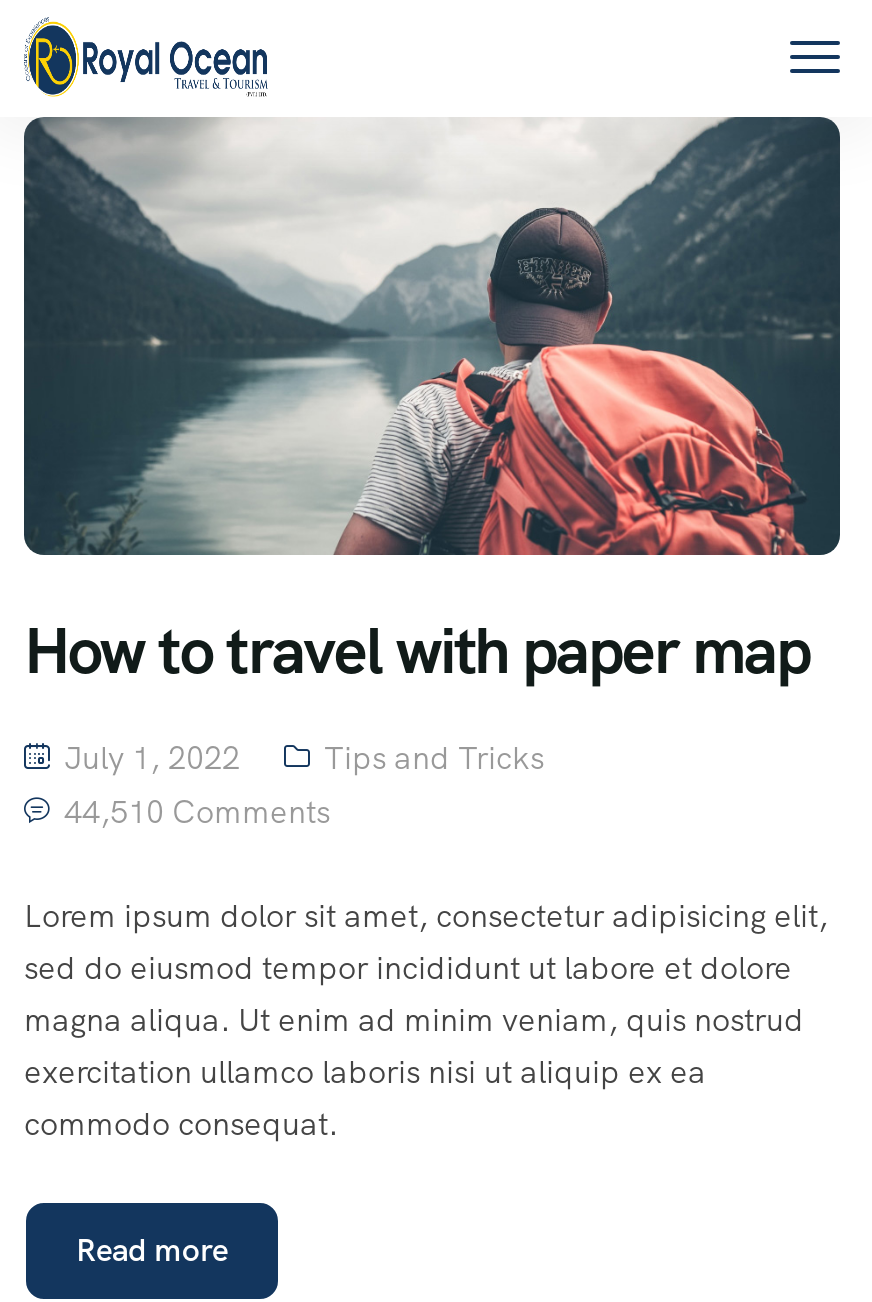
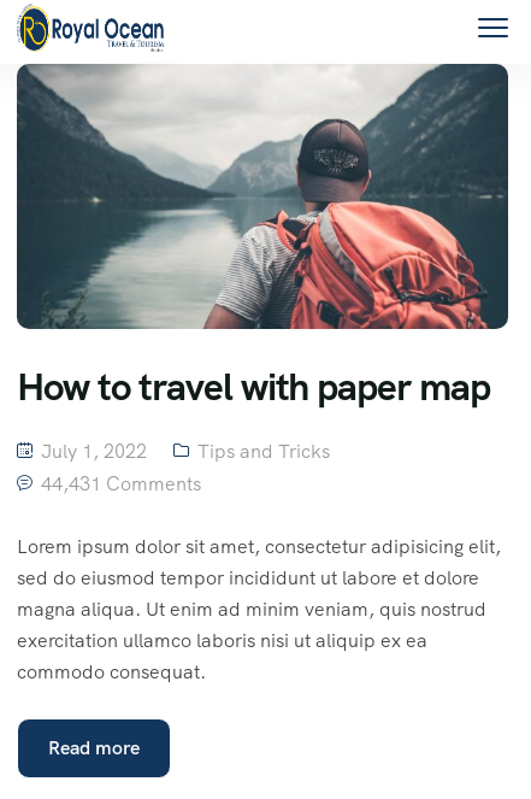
[64,792,330,834] 44,510 Comments -> [41,471,201,496] 44,431 Comments

